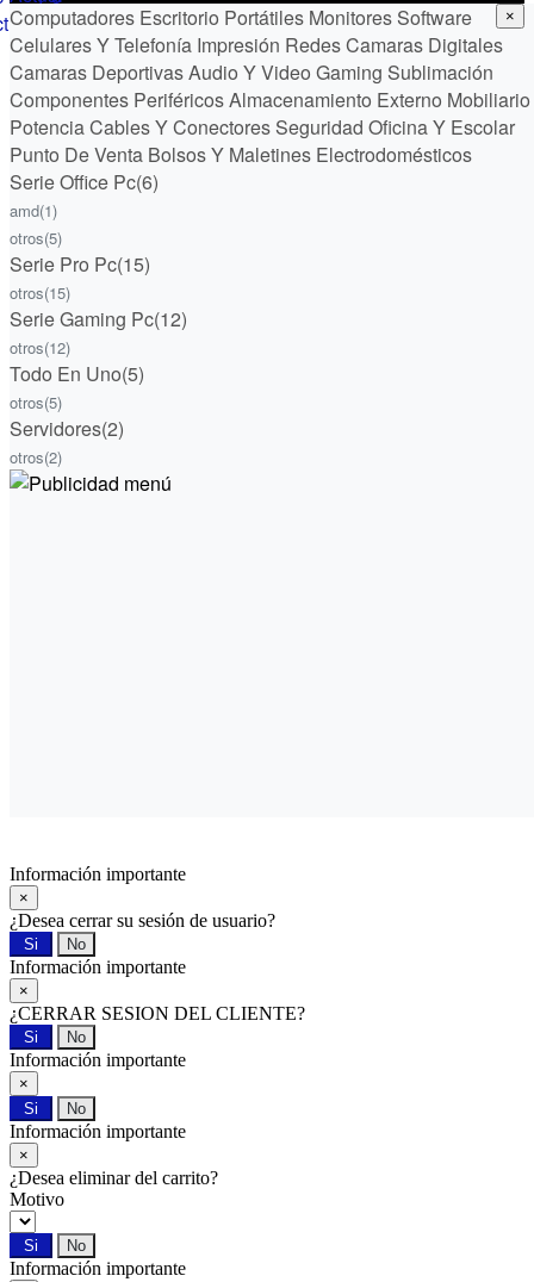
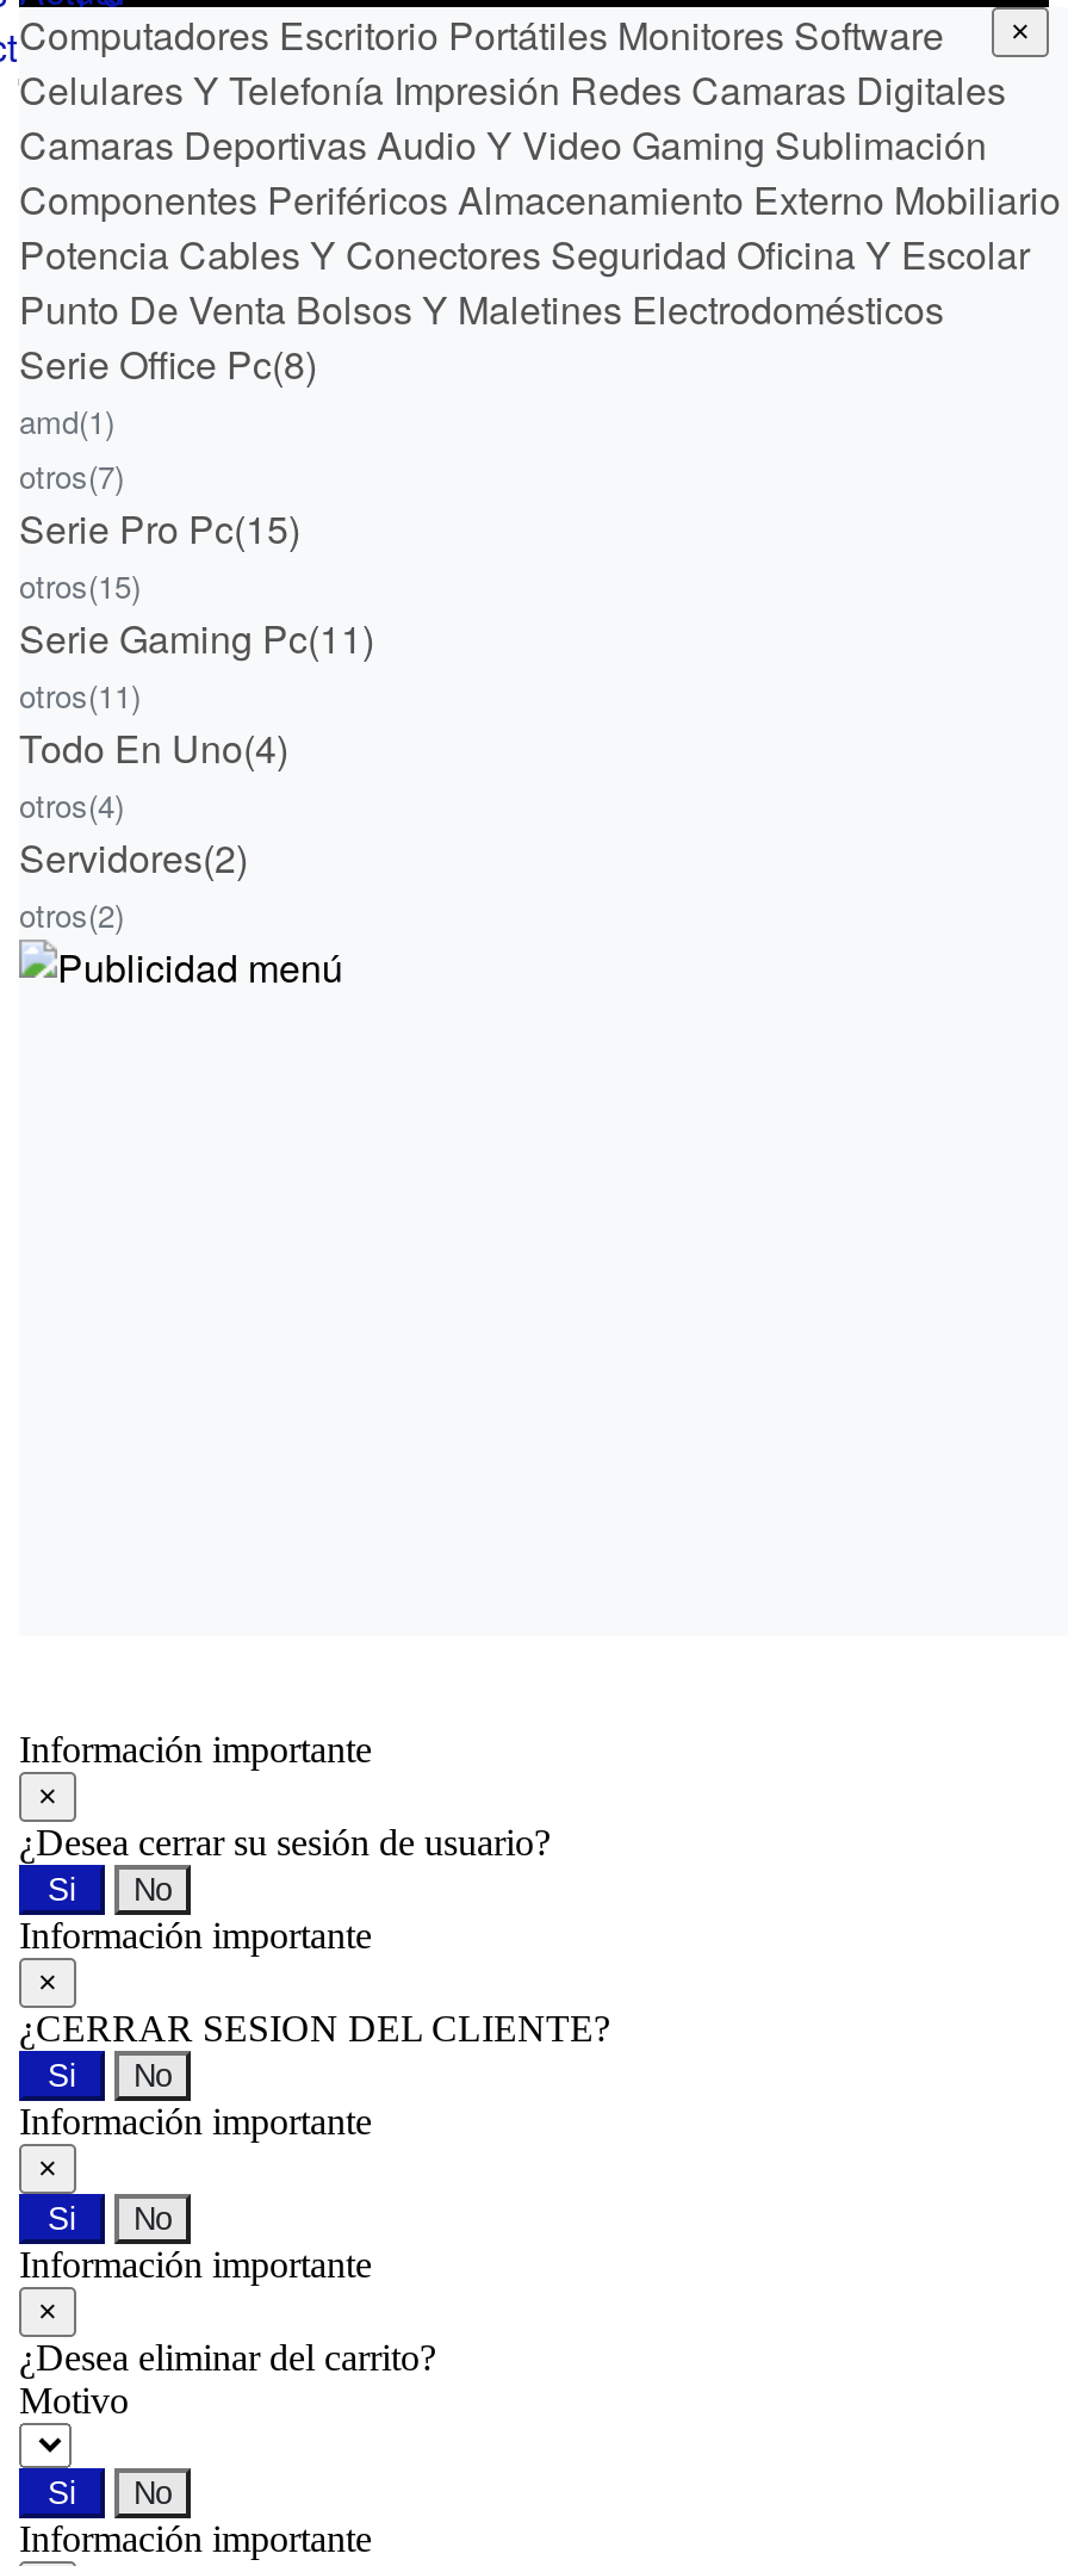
[10,168,159,195] Serie Office Pc(6) -> [19,336,317,391] Serie Office Pc(8)
[10,226,62,249] otros(5) -> [19,453,124,498] otros(7)
[10,305,187,332] Serie Gaming Pc(12) -> [19,610,374,665] Serie Gaming Pc(11)
[10,336,70,359] otros(12) -> [19,673,141,718] otros(11)
[10,360,144,387] Todo En Uno(5) -> [19,720,288,775] Todo En Uno(4)
[10,391,62,413] otros(5) -> [19,782,124,828] otros(4)

